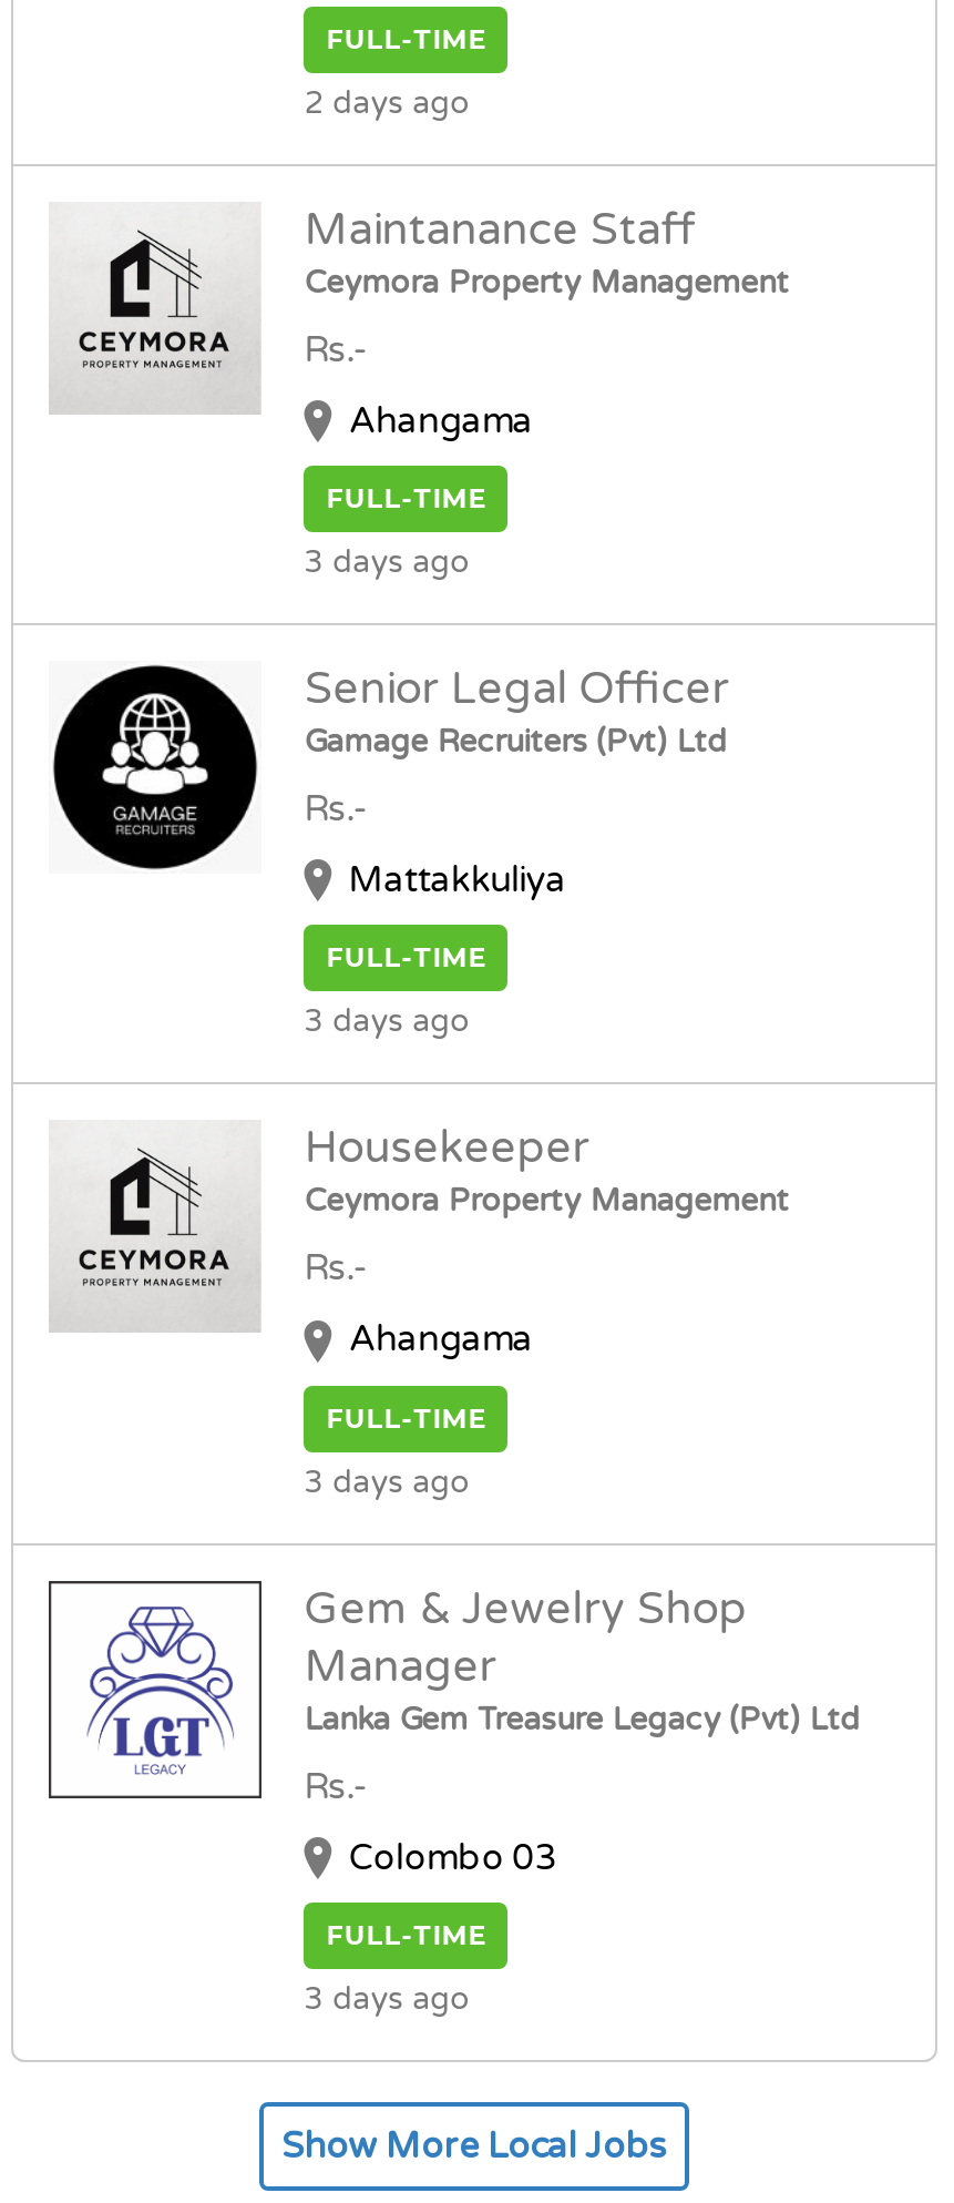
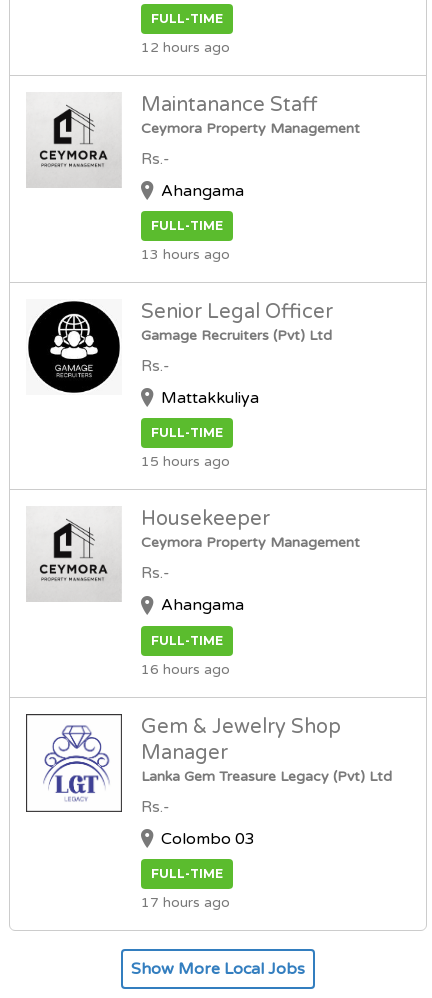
[304,83,470,121] 2 days ago -> [141,39,230,56] 12 hours ago
[304,543,470,581] 3 days ago -> [141,246,230,263] 13 hours ago
[304,1003,470,1041] 3 days ago -> [141,453,230,470] 15 hours ago
[304,1463,470,1501] 3 days ago -> [141,661,230,678] 16 hours ago
[304,1981,470,2019] 3 days ago -> [141,894,230,911] 17 hours ago

